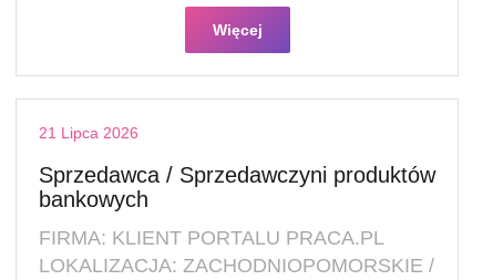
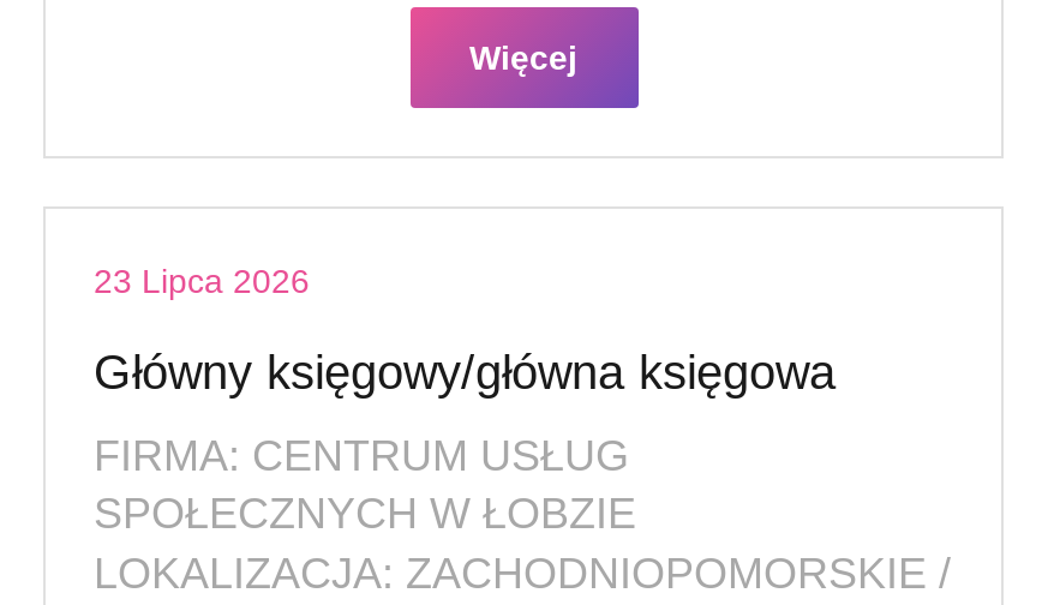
[39,124,138,142] 21 Lipca 2026 -> [94,262,310,300] 23 Lipca 2026
[39,163,435,211] Sprzedawca / Sprzedawczyni produktów | bankowych -> [94,346,836,399] Główny księgowy/główna księgowa
[39,227,384,249] FIRMA: KLIENT PORTALU PRACA.PL -> [94,432,636,538] FIRMA: CENTRUM USŁUG | SPOŁECZNYCH W ŁOBZIE

